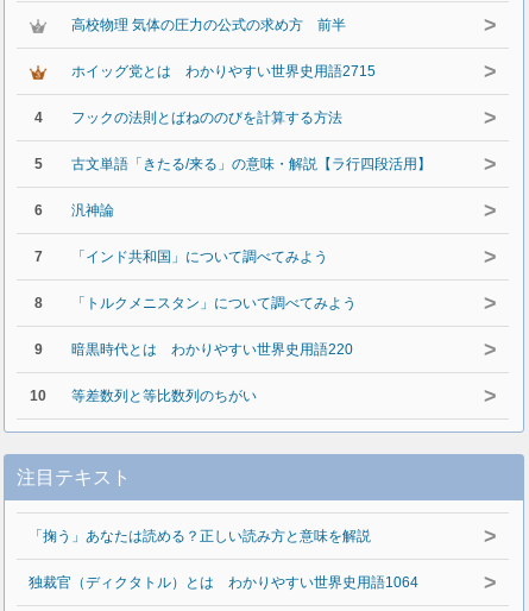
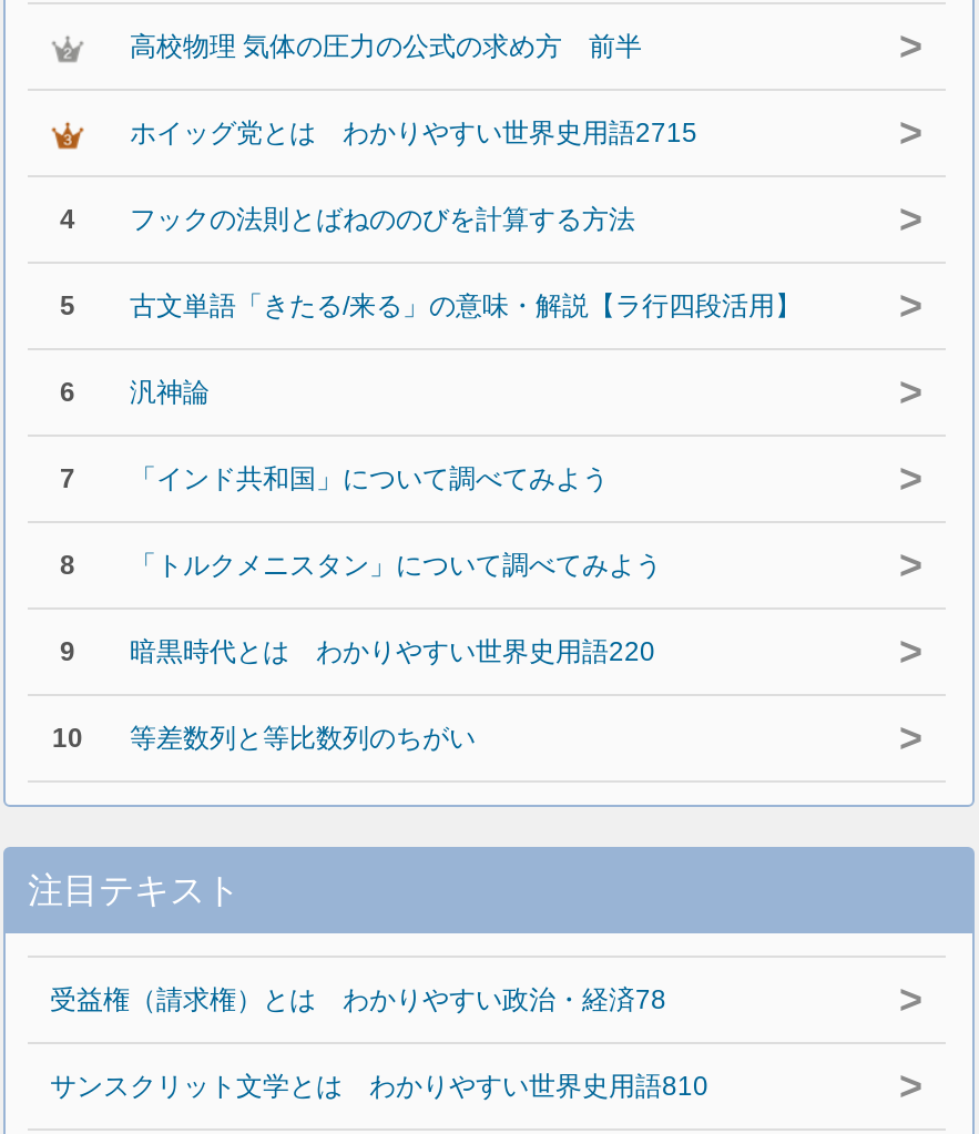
[29,528,371,544] 「掬う」あなたは読める？正しい読み方と意味を解説 -> [50,984,666,1015] 受益権（請求権）とは わかりやすい政治・経済78
[29,574,418,591] 独裁官（ディクタトル）とは わかりやすい世界史用語1064 -> [50,1071,708,1102] サンスクリット文学とは わかりやすい世界史用語810

